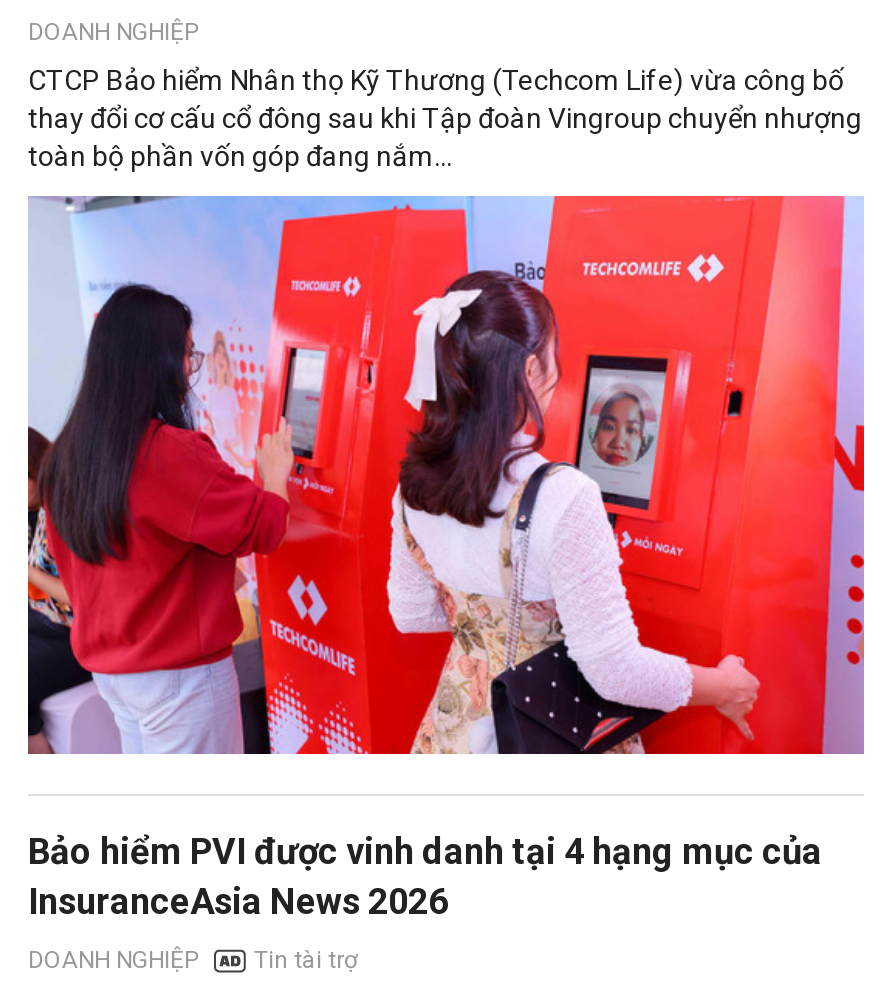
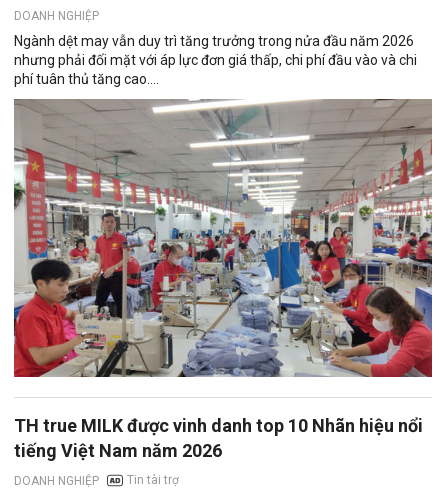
[28,64,862,172] CTCP Bảo hiểm Nhân thọ Kỹ Thương (Techcom Life) vừa công bố | thay đổi cơ cấu cổ đông sau khi Tập đoàn Vingroup chuyển nhượng | toàn bộ phần vốn góp đang nắm... -> [14,32,417,86] Ngành dệt may vẫn duy trì tăng trưởng trong nửa đầu năm 2026 | nhưng phải đối mặt với áp lực đơn giá thấp, chi phí đầu vào và chi | phí tuân thủ tăng cao....
[26,193,866,921] [image] | Bảo hiểm PVI được vinh danh tại 4 hạng mục của | InsuranceAsia News 2026 -> [13,98,433,461] [image] | TH true MILK được vinh danh top 10 Nhãn hiệu nổi | tiếng Việt Nam năm 2026

